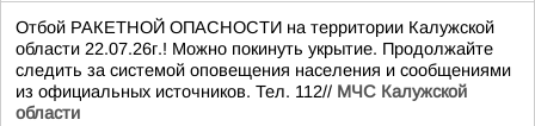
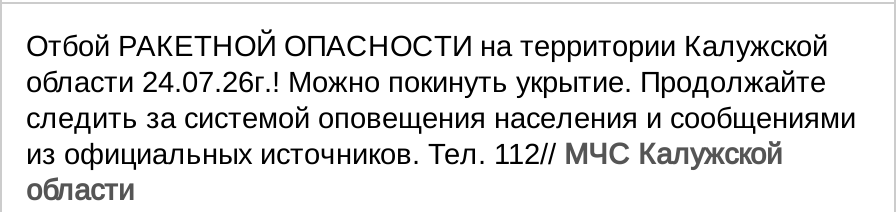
[16,39,493,58] области 22.07.26г.! Можно покинуть укрытие. Продолжайте -> [26,66,826,98] области 24.07.26г.! Можно покинуть укрытие. Продолжайте

